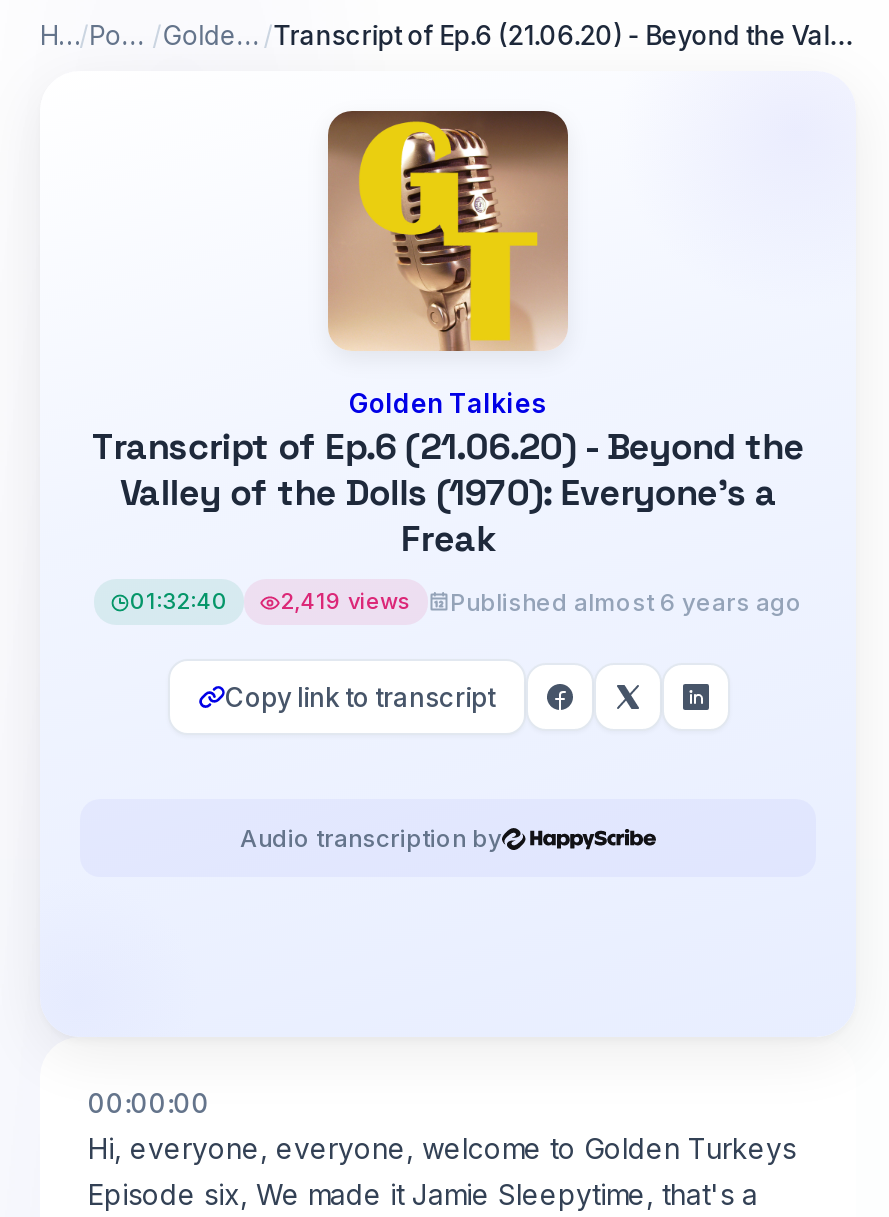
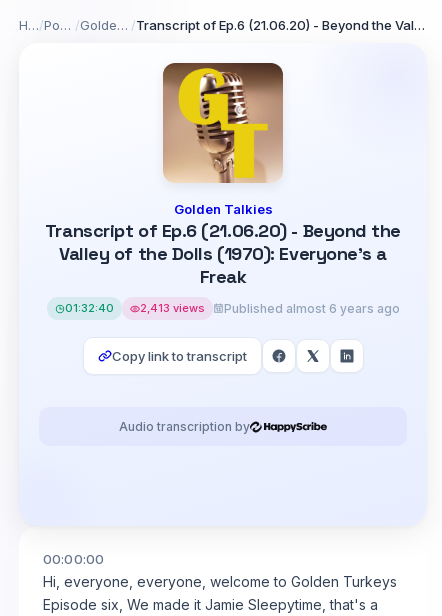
[130,587,802,617] 01:32:40 2,419 views Published almost 6 years ago -> [64,301,399,316] 01:32:40 2,413 views Published almost 6 years ago

